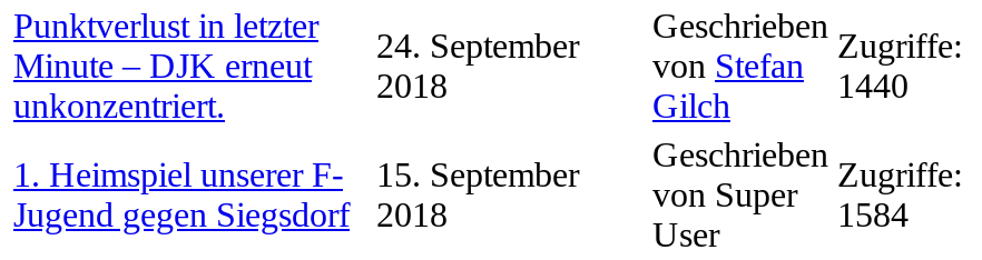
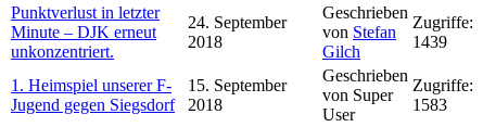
[837,68,909,105] 1440 -> [412,33,447,51] 1439
[837,196,909,234] 1584 -> [412,96,447,114] 1583

